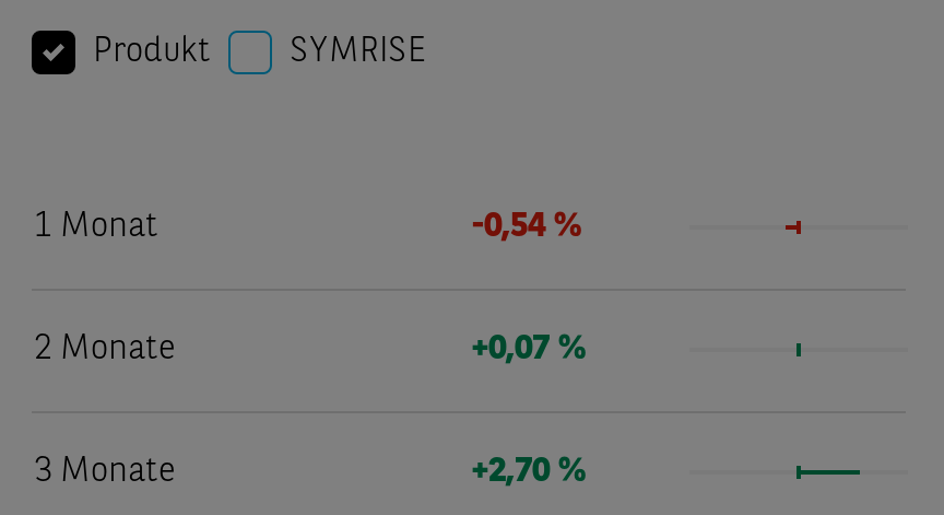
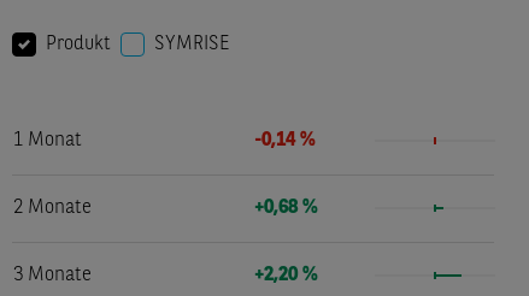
[471,209,582,244] -0,54 % -> [254,131,316,150] -0,14 %
[471,332,587,367] +0,07 % -> [254,198,318,217] +0,68 %
[471,454,587,489] +2,70 % -> [254,265,318,285] +2,20 %

